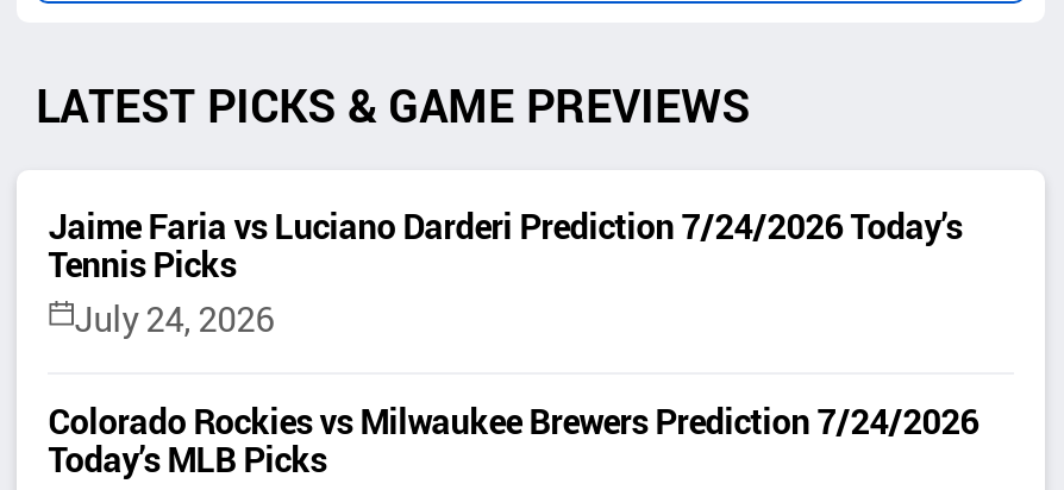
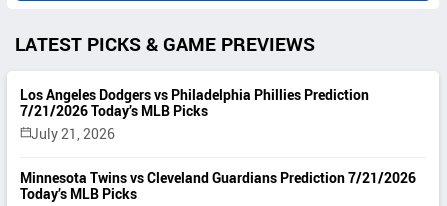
[48,203,962,341] Jaime Faria vs Luciano Darderi Prediction 7/24/2026 Today’s | Tennis Picks | July 24, 2026 -> [20,85,369,143] Los Angeles Dodgers vs Philadelphia Phillies Prediction | 7/21/2026 Today’s MLB Picks | July 21, 2026
[48,399,979,444] Colorado Rockies vs Milwaukee Brewers Prediction 7/24/2026 -> [20,168,416,187] Minnesota Twins vs Cleveland Guardians Prediction 7/21/2026

